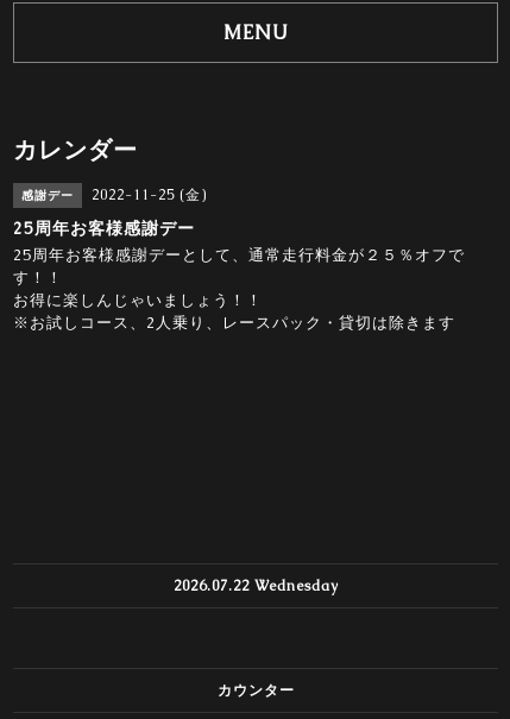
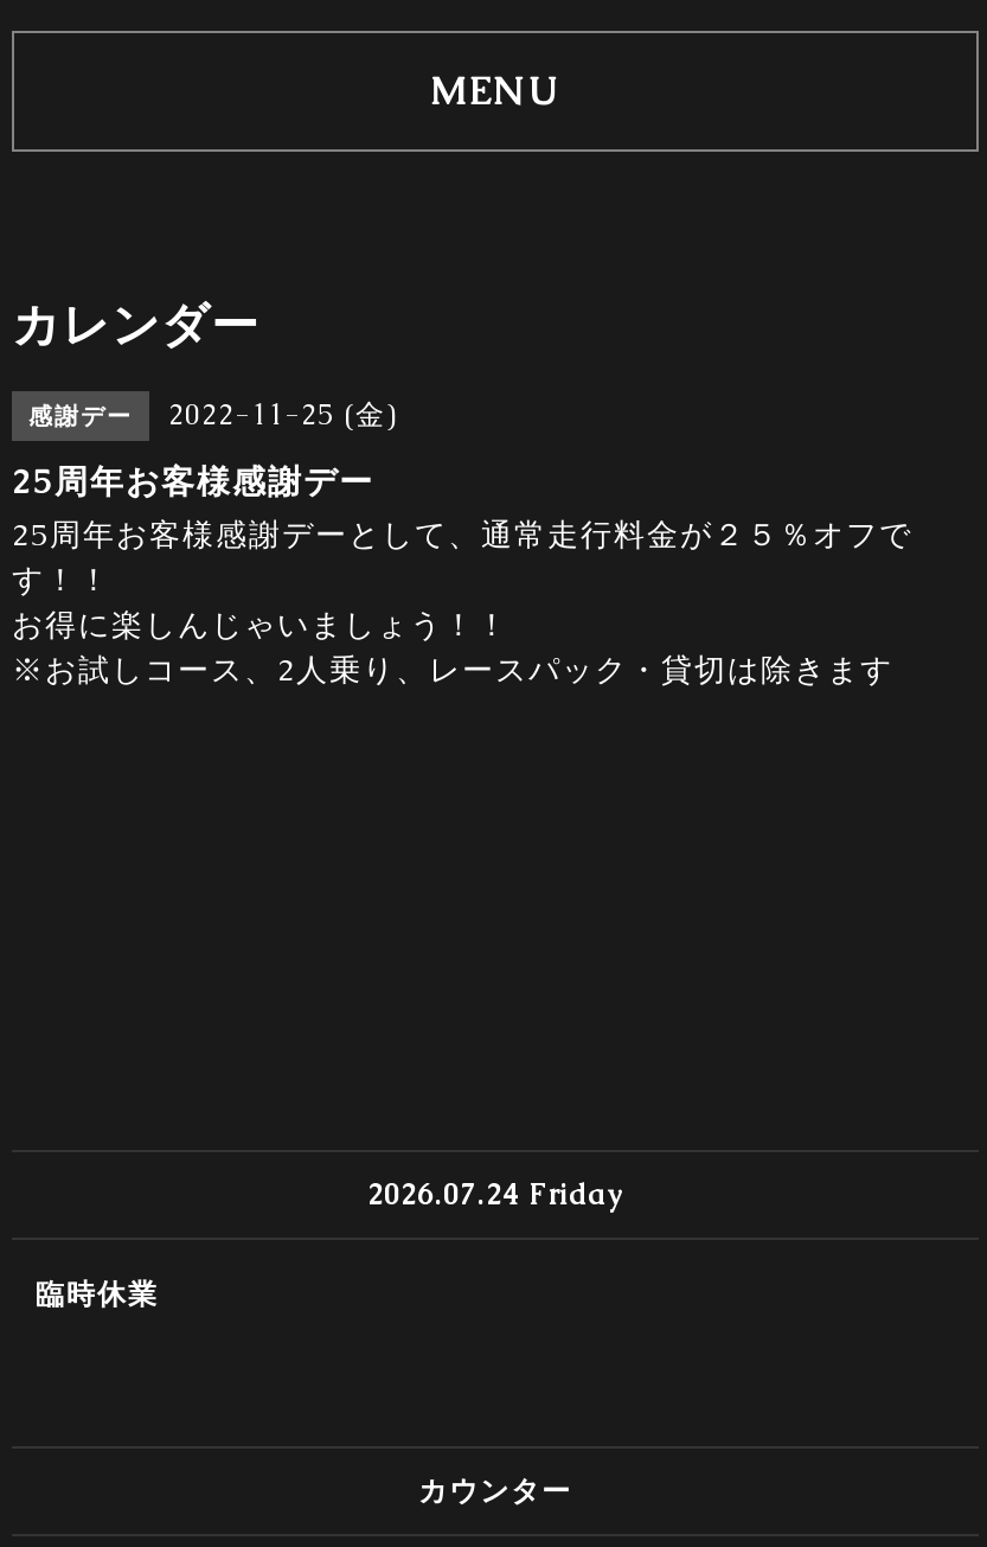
[173,577,338,596] 2026.07.22 Wednesday -> [36,1176,623,1314] 2026.07.24 Friday | 臨時休業

